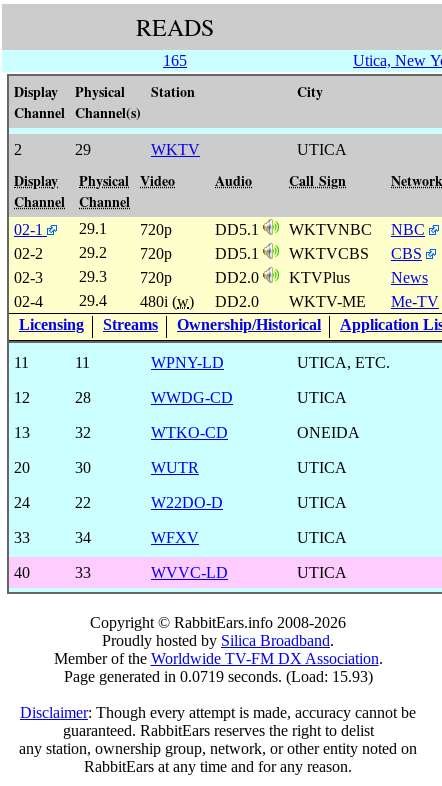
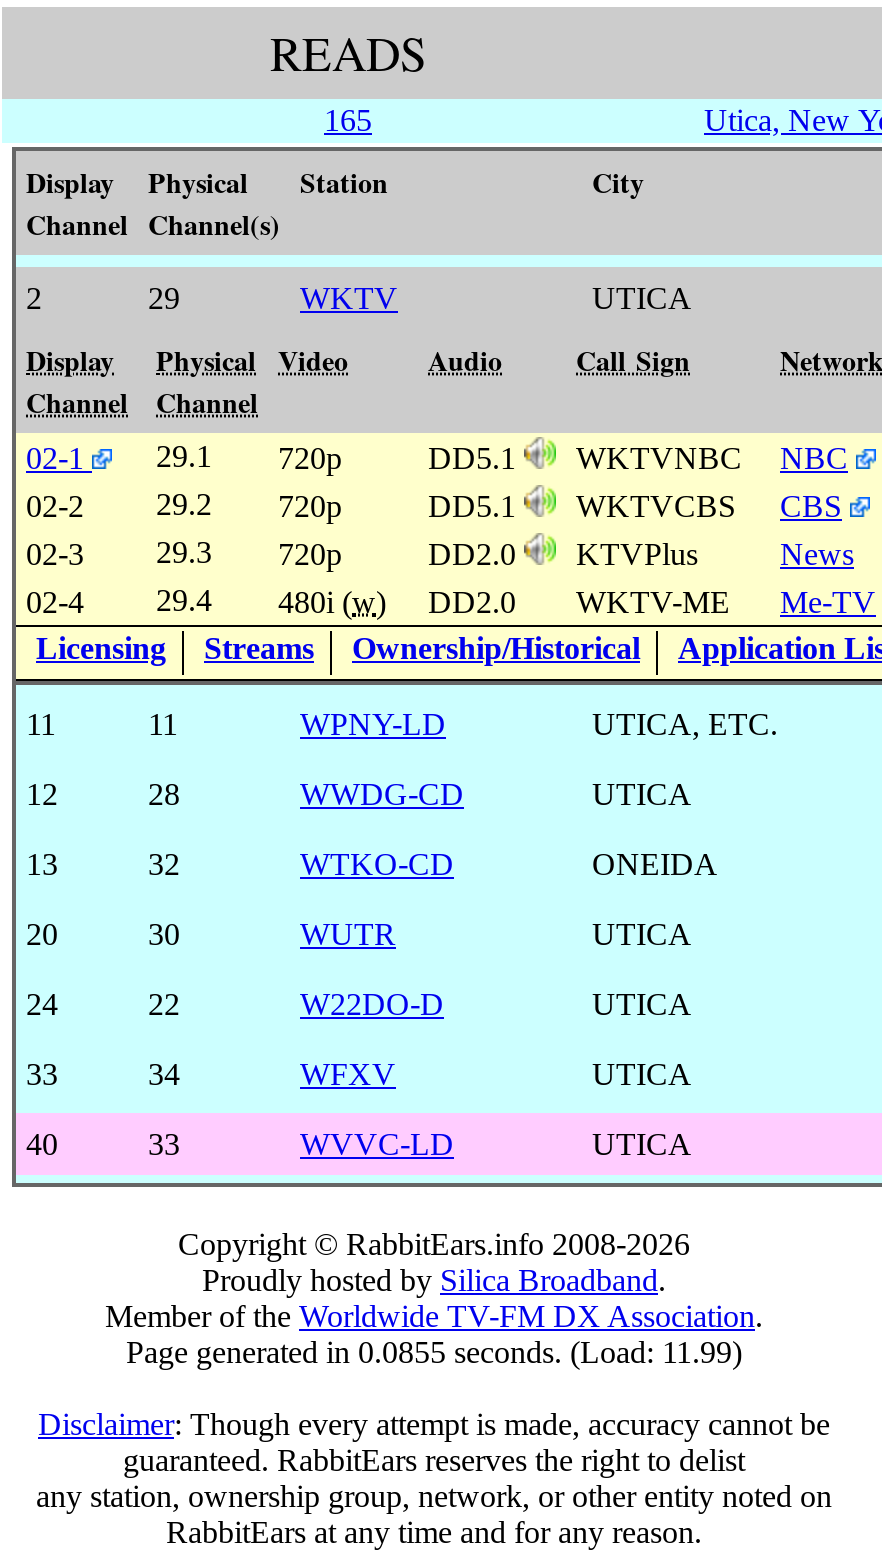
[63,668,372,685] Page generated in 0.0719 seconds. (Load: 15.93) -> [126,1335,742,1369] Page generated in 0.0855 seconds. (Load: 11.99)

